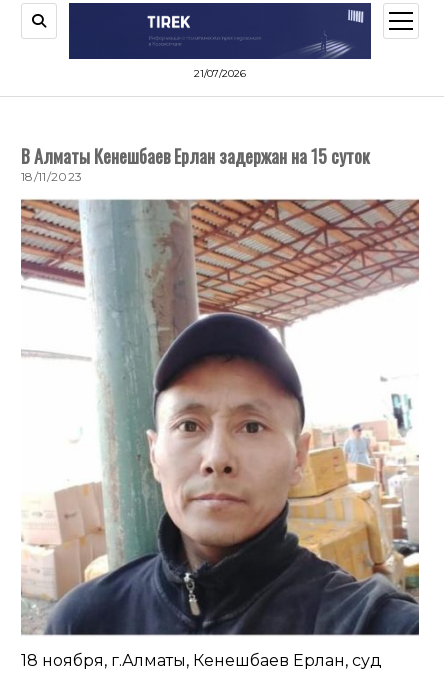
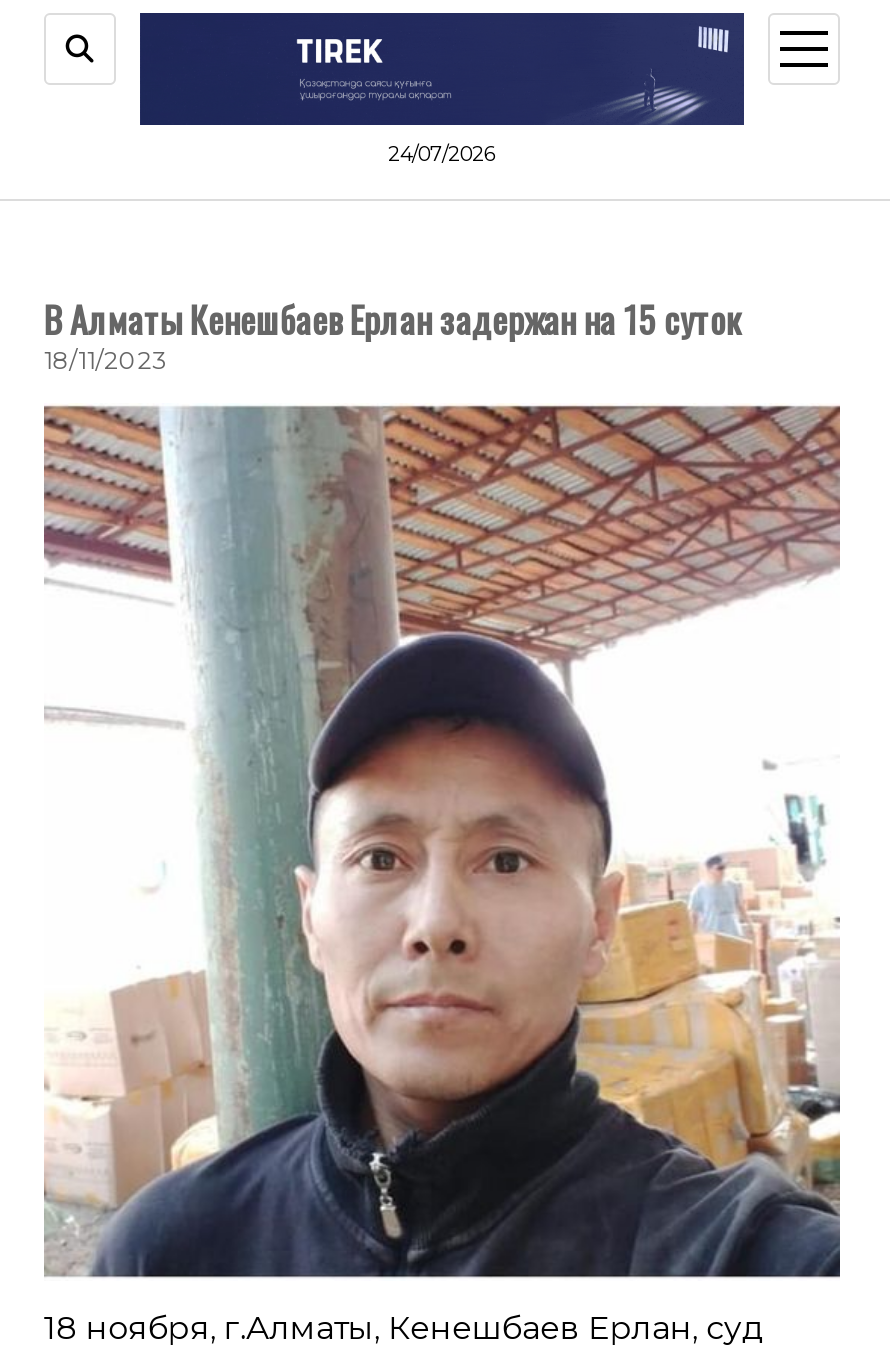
[194,67,246,80] 21/07/2026 -> [388,140,496,166] 24/07/2026

